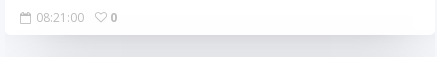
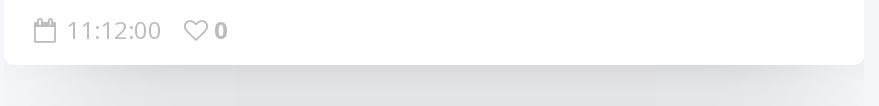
[36,9,117,26] 08:21:00 0 -> [66,13,228,47] 11:12:00 0

